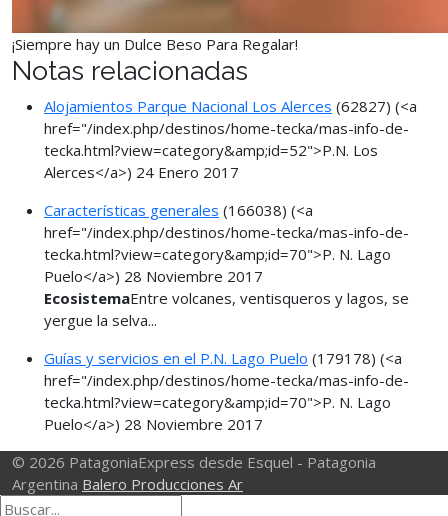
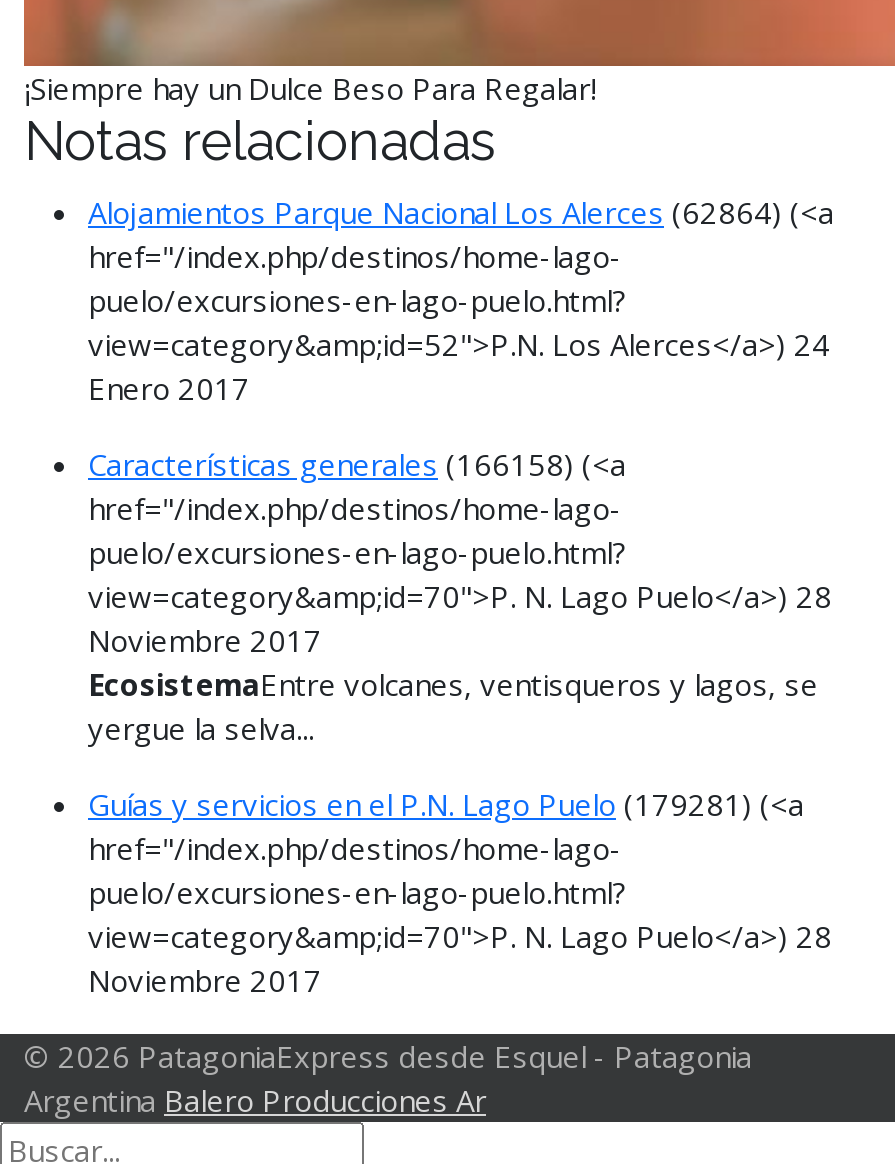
[44,96,417,182] Alojamientos Parque Nacional Los Alerces (62827) (<a | href="/index.php/destinos/home-tecka/mas-info-de- | tecka.html?view=category&amp;id=52">P.N. Los | Alerces</a>) 24 Enero 2017 -> [88,192,834,408] Alojamientos Parque Nacional Los Alerces (62864) (<a | href="/index.php/destinos/home-lago- | puelo/excursiones-en-lago-puelo.html? | view=category&amp;id=52">P.N. Los Alerces</a>) 24 | Enero 2017
[44,200,409,286] Características generales (166038) (<a | href="/index.php/destinos/home-tecka/mas-info-de- | tecka.html?view=category&amp;id=70">P. N. Lago | Puelo</a>) 28 Noviembre 2017 -> [88,444,832,660] Características generales (166158) (<a | href="/index.php/destinos/home-lago- | puelo/excursiones-en-lago-puelo.html? | view=category&amp;id=70">P. N. Lago Puelo</a>) 28 | Noviembre 2017
[44,348,409,434] Guías y servicios en el P.N. Lago Puelo (179178) (<a | href="/index.php/destinos/home-tecka/mas-info-de- | tecka.html?view=category&amp;id=70">P. N. Lago | Puelo</a>) 28 Noviembre 2017 -> [88,784,832,1000] Guías y servicios en el P.N. Lago Puelo (179281) (<a | href="/index.php/destinos/home-lago- | puelo/excursiones-en-lago-puelo.html? | view=category&amp;id=70">P. N. Lago Puelo</a>) 28 | Noviembre 2017

